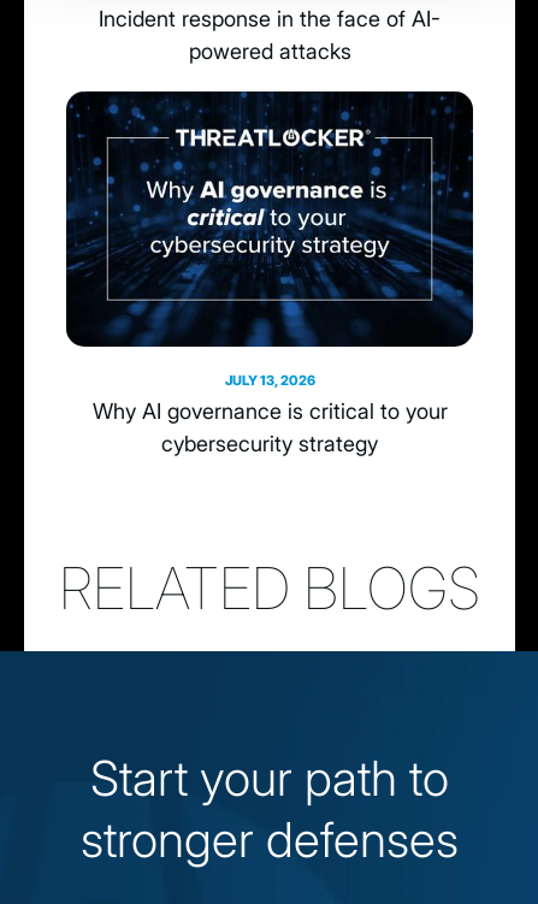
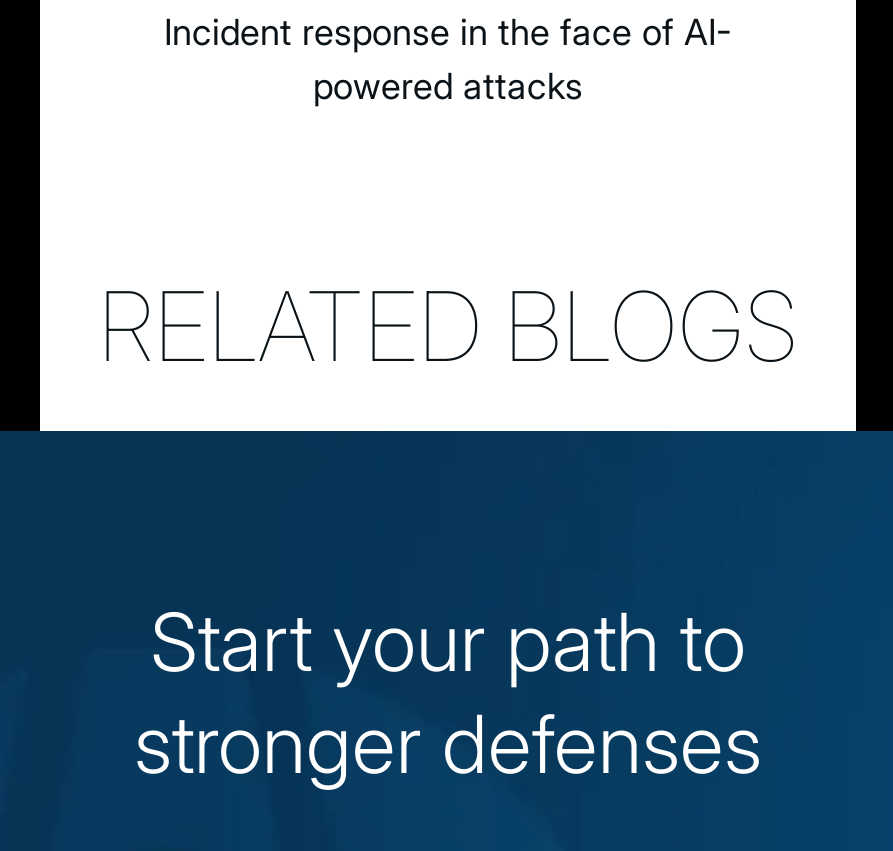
[65,90,474,456] [image] | JULY 13, 2026 | Why AI governance is critical to your | cybersecurity strategy -> none

